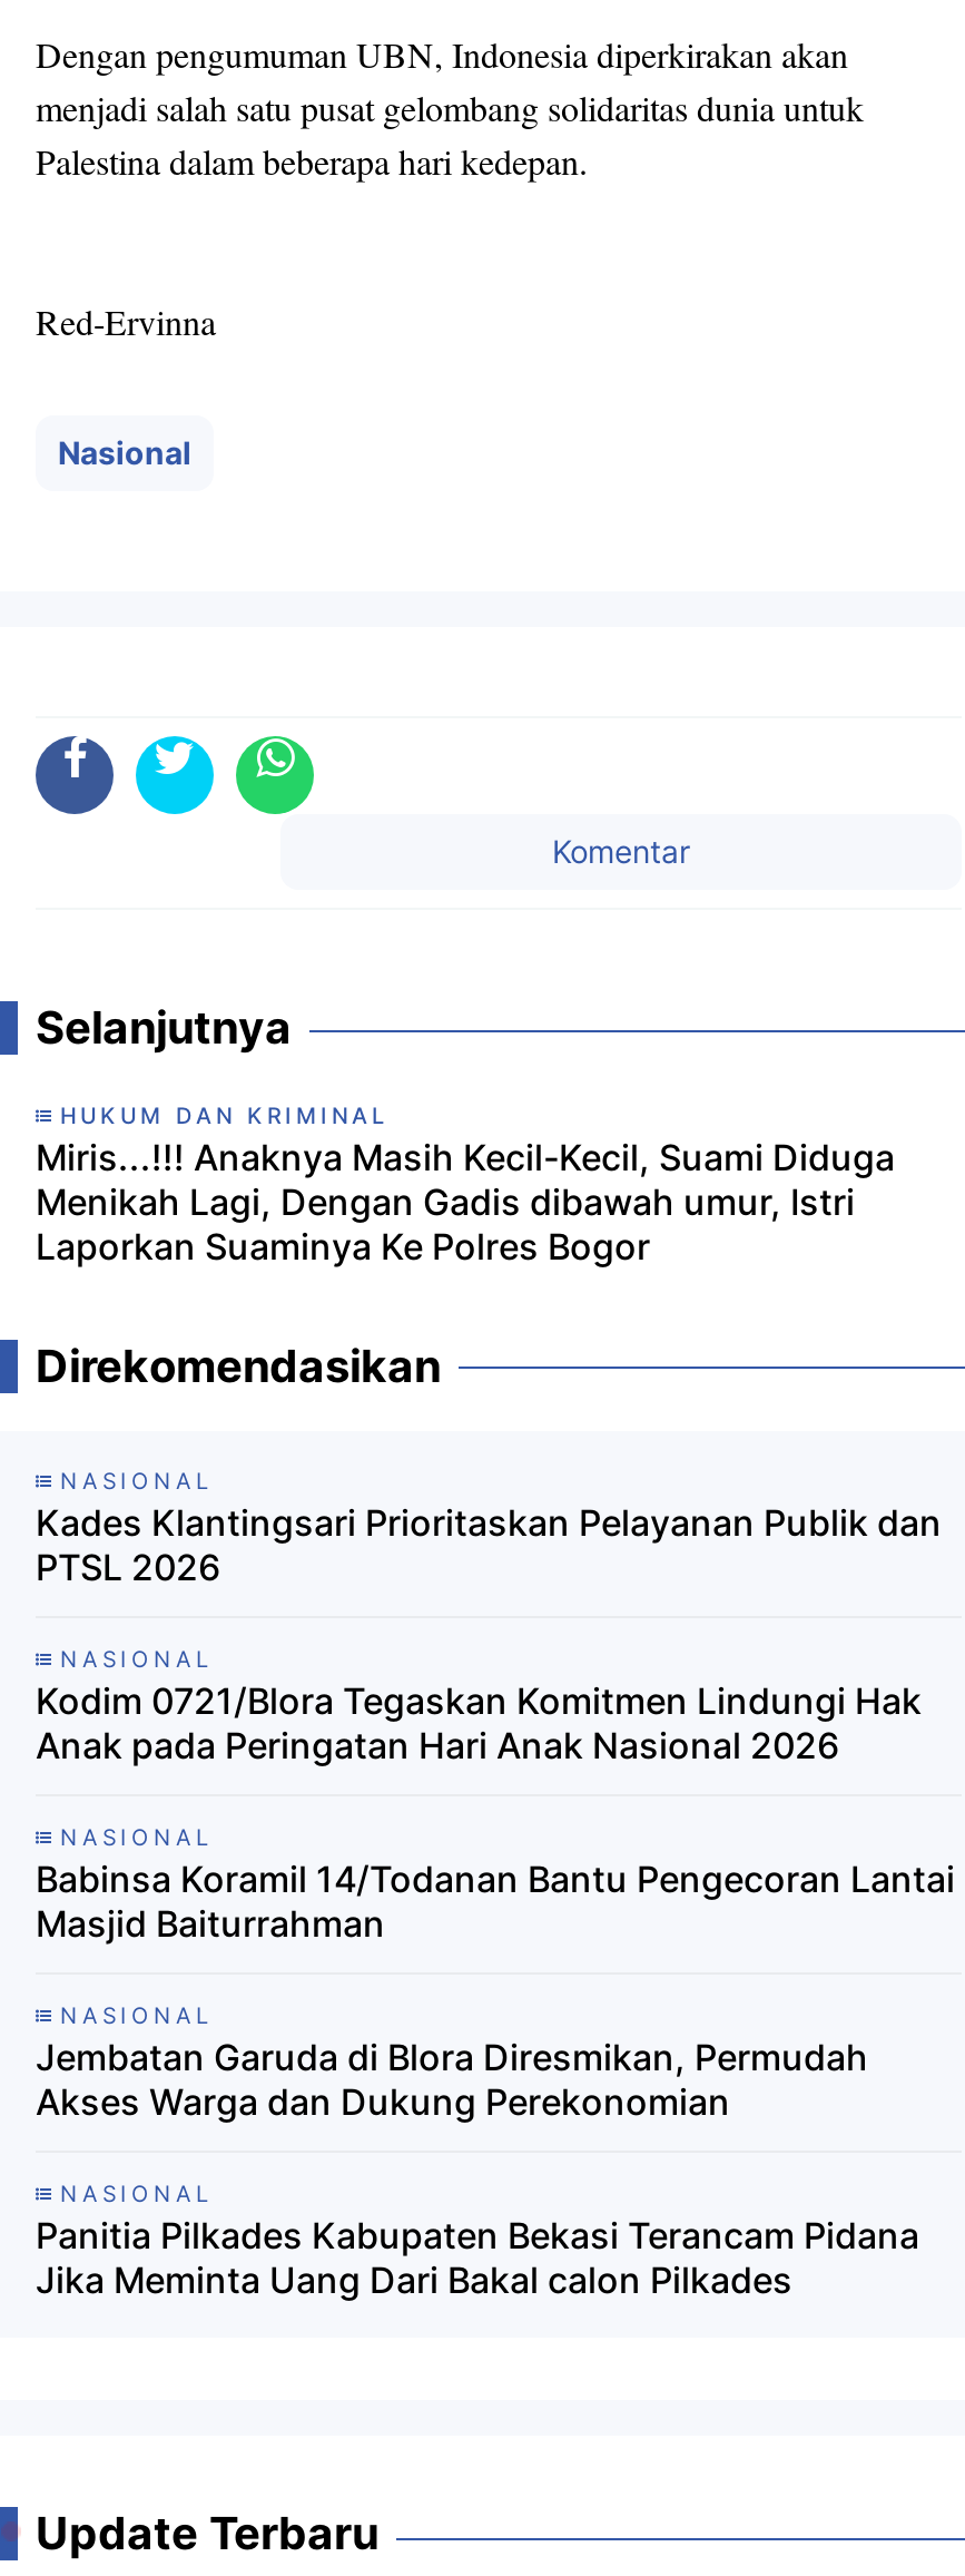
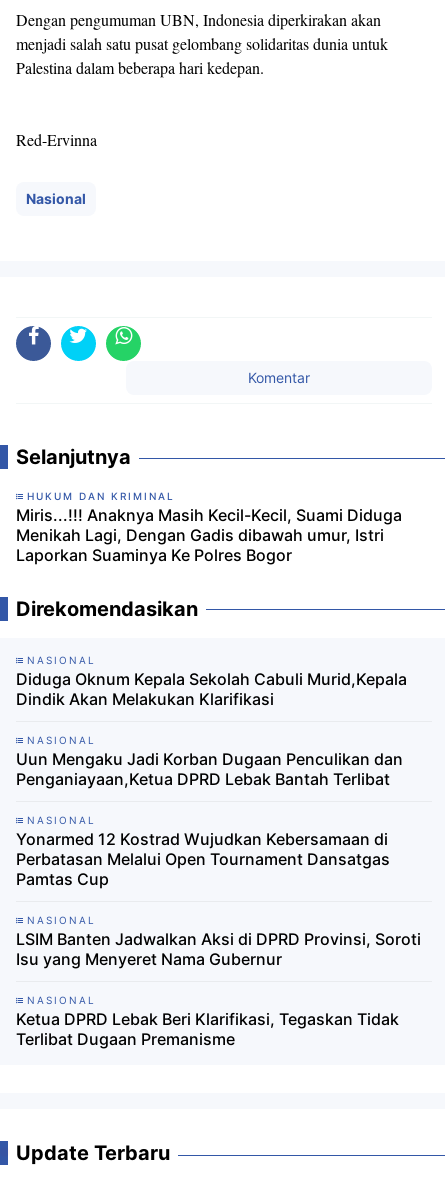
[36,1500,942,1589] Kades Klantingsari Prioritaskan Pelayanan Publik dan | PTSL 2026 -> [16,669,407,709] Diduga Oknum Kepala Sekolah Cabuli Murid,Kepala | Dindik Akan Melakukan Klarifikasi
[36,1679,922,1768] Kodim 0721/Blora Tegaskan Komitmen Lindungi Hak | Anak pada Peringatan Hari Anak Nasional 2026 -> [16,749,403,789] Uun Mengaku Jadi Korban Dugaan Penculikan dan | Penganiayaan,Ketua DPRD Lebak Bantah Terlibat
[36,1857,955,1946] Babinsa Koramil 14/Todanan Bantu Pengecoran Lantai | Masjid Baiturrahman -> [16,829,390,889] Yonarmed 12 Kostrad Wujudkan Kebersamaan di | Perbatasan Melalui Open Tournament Dansatgas | Pamtas Cup
[36,2035,868,2124] Jembatan Garuda di Blora Diresmikan, Permudah | Akses Warga dan Dukung Perekonomian -> [16,929,421,969] LSIM Banten Jadwalkan Aksi di DPRD Provinsi, Soroti | Isu yang Menyeret Nama Gubernur
[36,2213,919,2302] Panitia Pilkades Kabupaten Bekasi Terancam Pidana | Jika Meminta Uang Dari Bakal calon Pilkades -> [16,1009,399,1049] Ketua DPRD Lebak Beri Klarifikasi, Tegaskan Tidak | Terlibat Dugaan Premanisme

